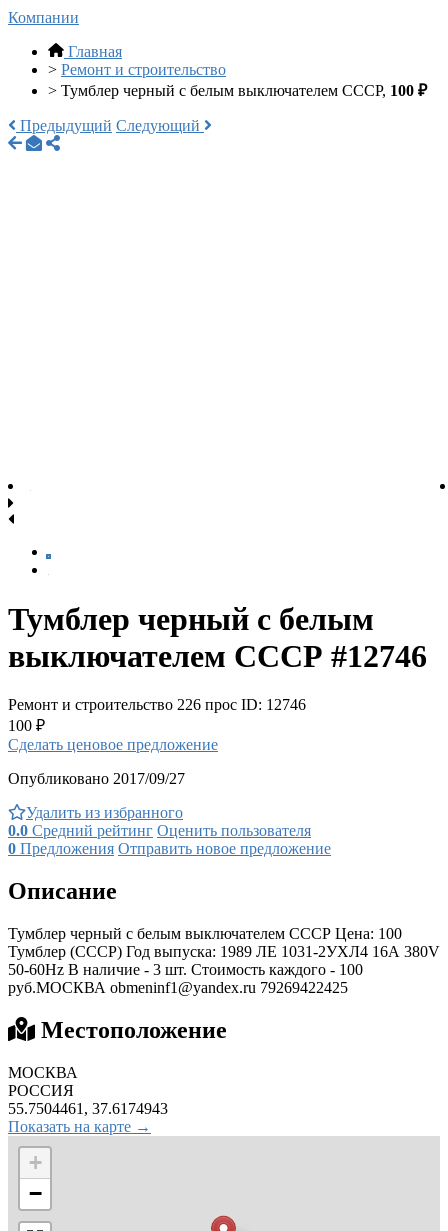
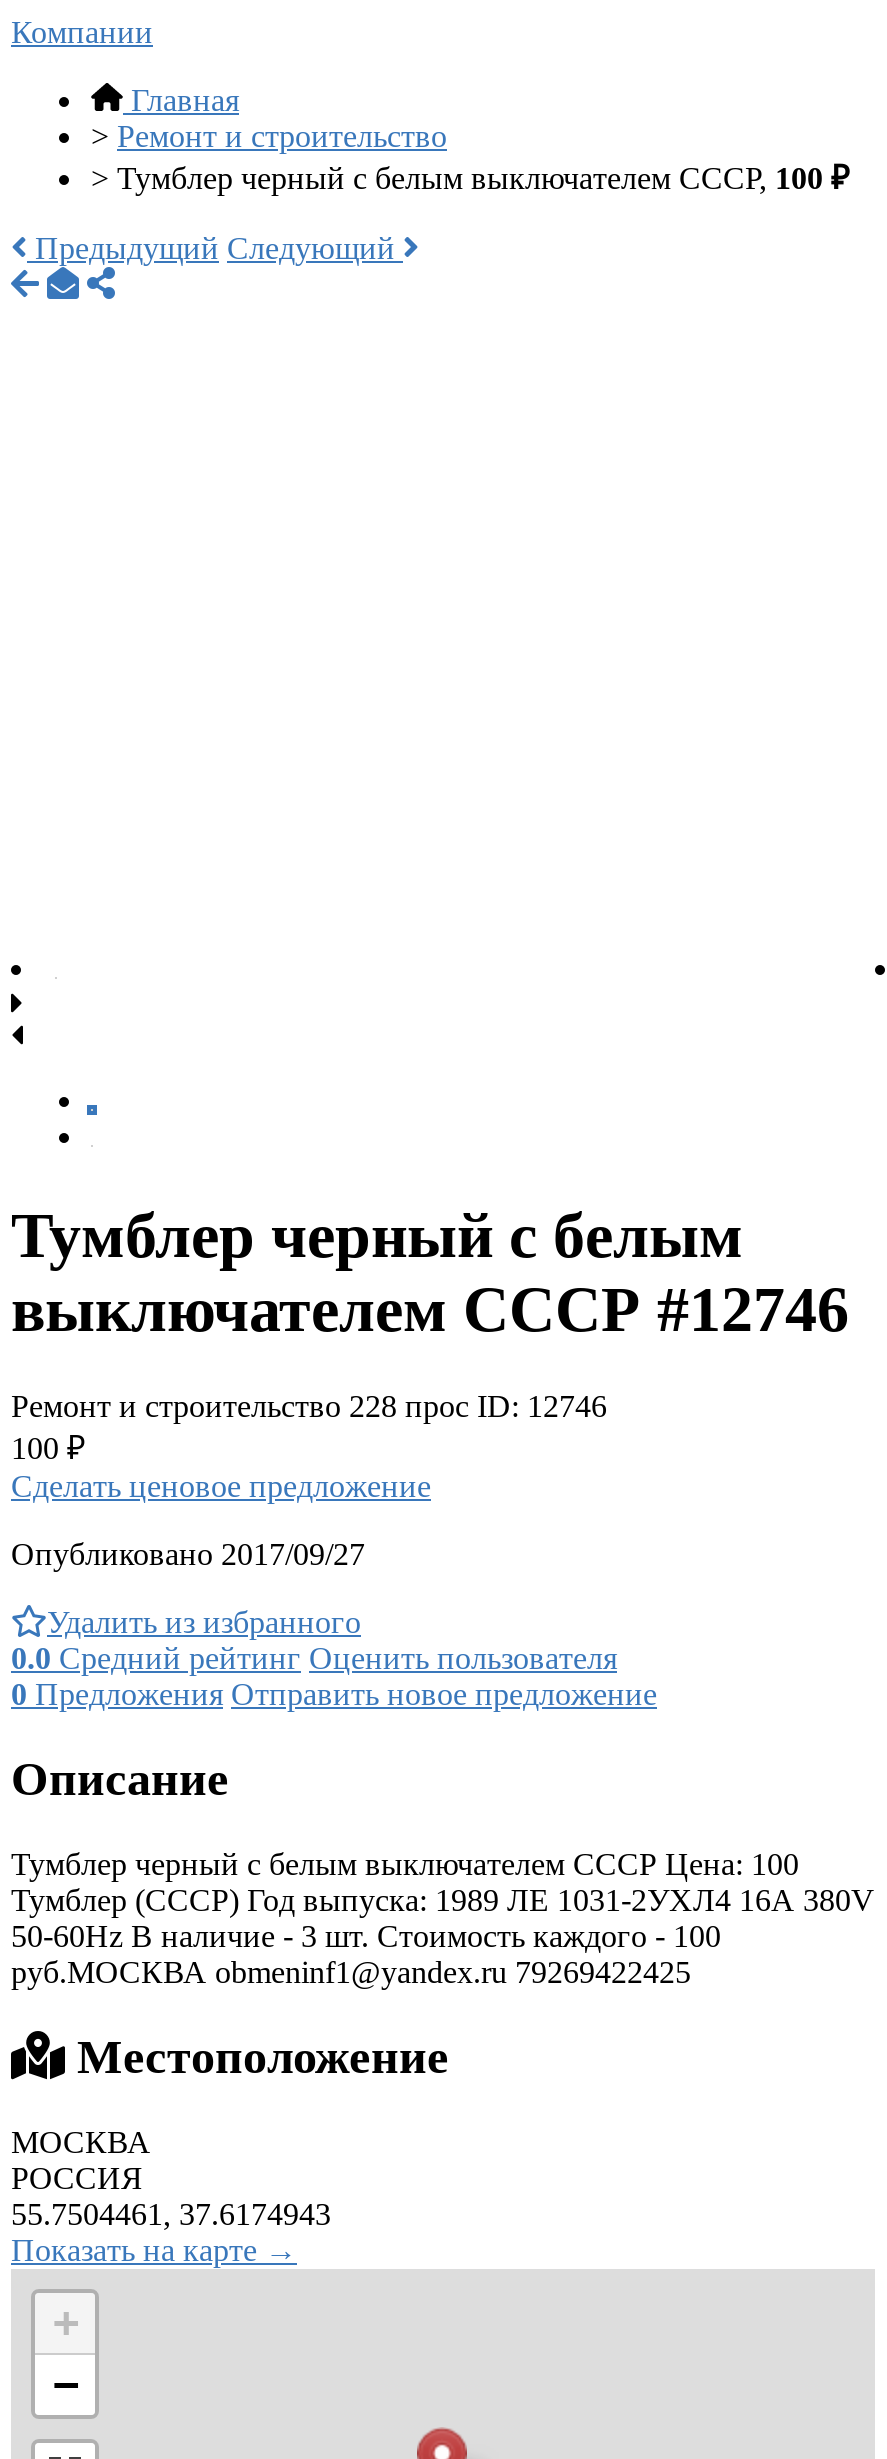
[8,696,306,713] Ремонт и строительство 226 прос ID: 12746 -> [11,1389,607,1423] Ремонт и строительство 228 прос ID: 12746

